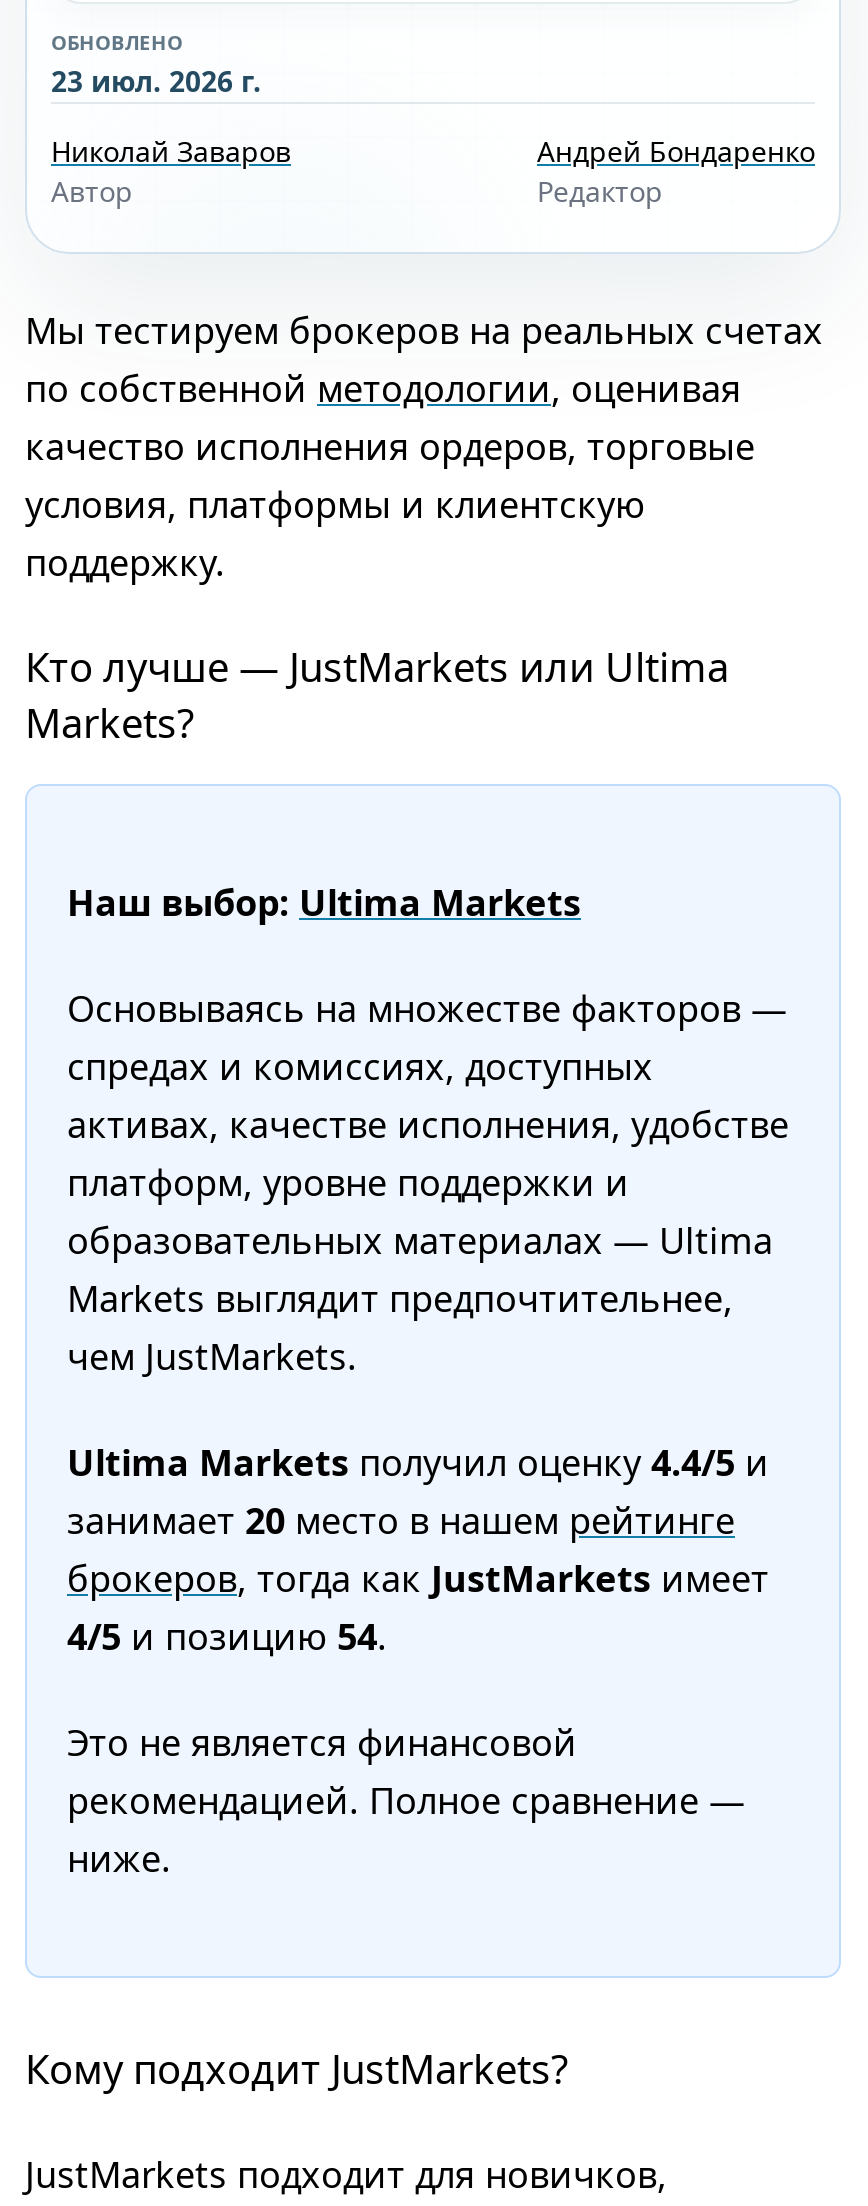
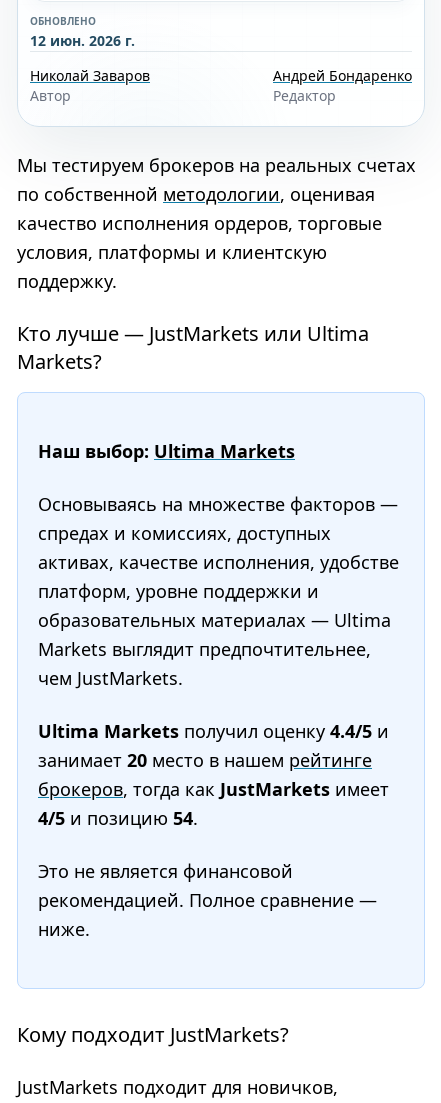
[51,62,261,100] 23 июл. 2026 г. -> [30,31,135,50] 12 июн. 2026 г.

